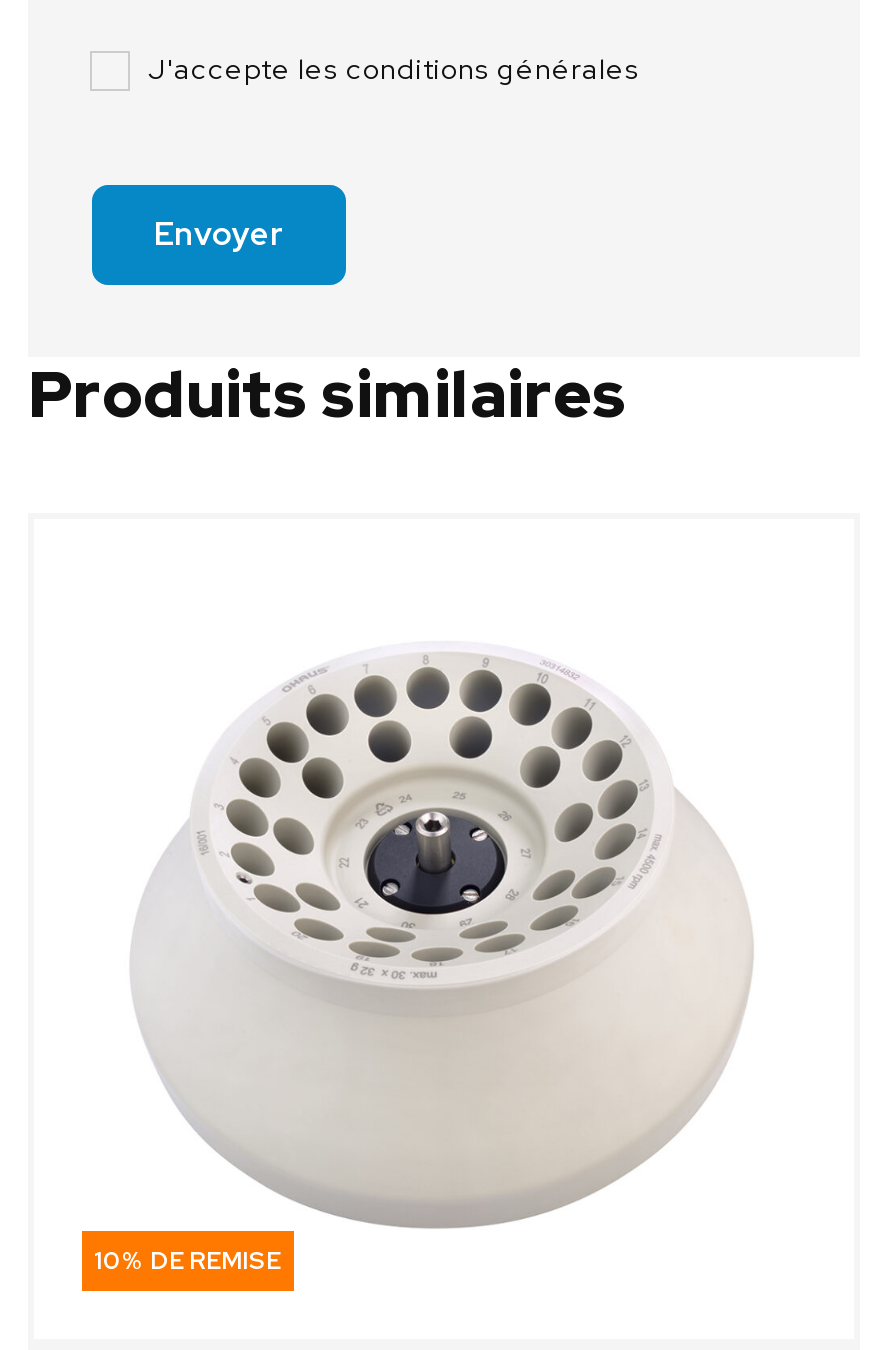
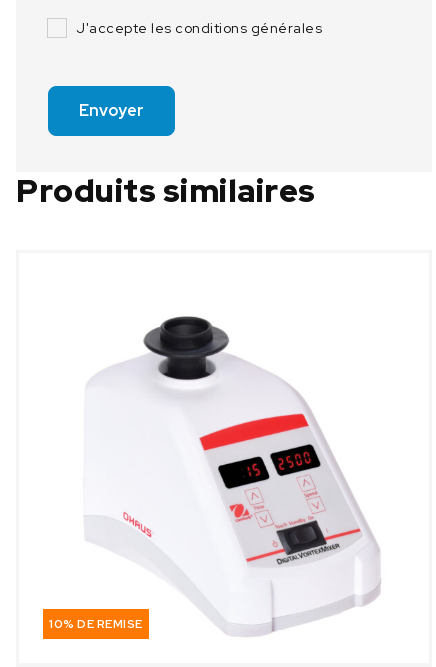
[86,648,756,1294] [image] -> [45,316,381,640] [image]

